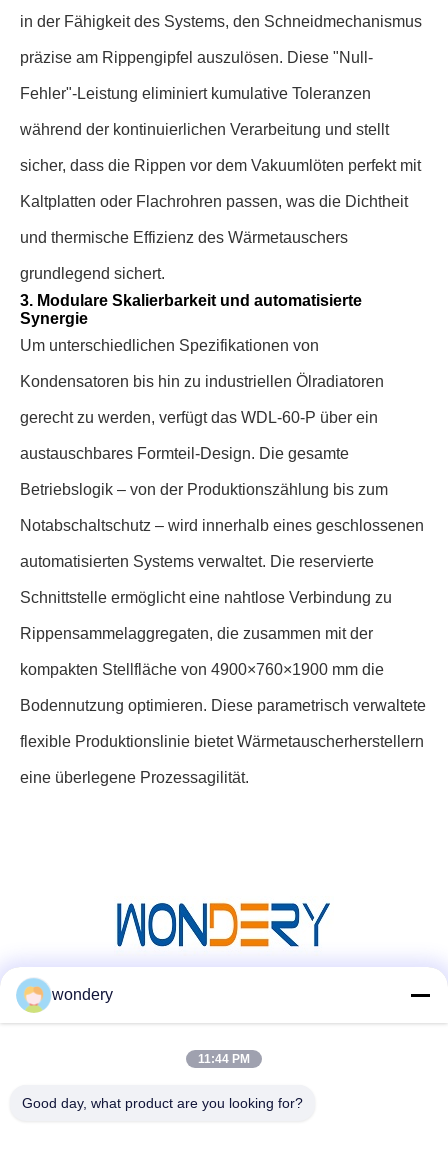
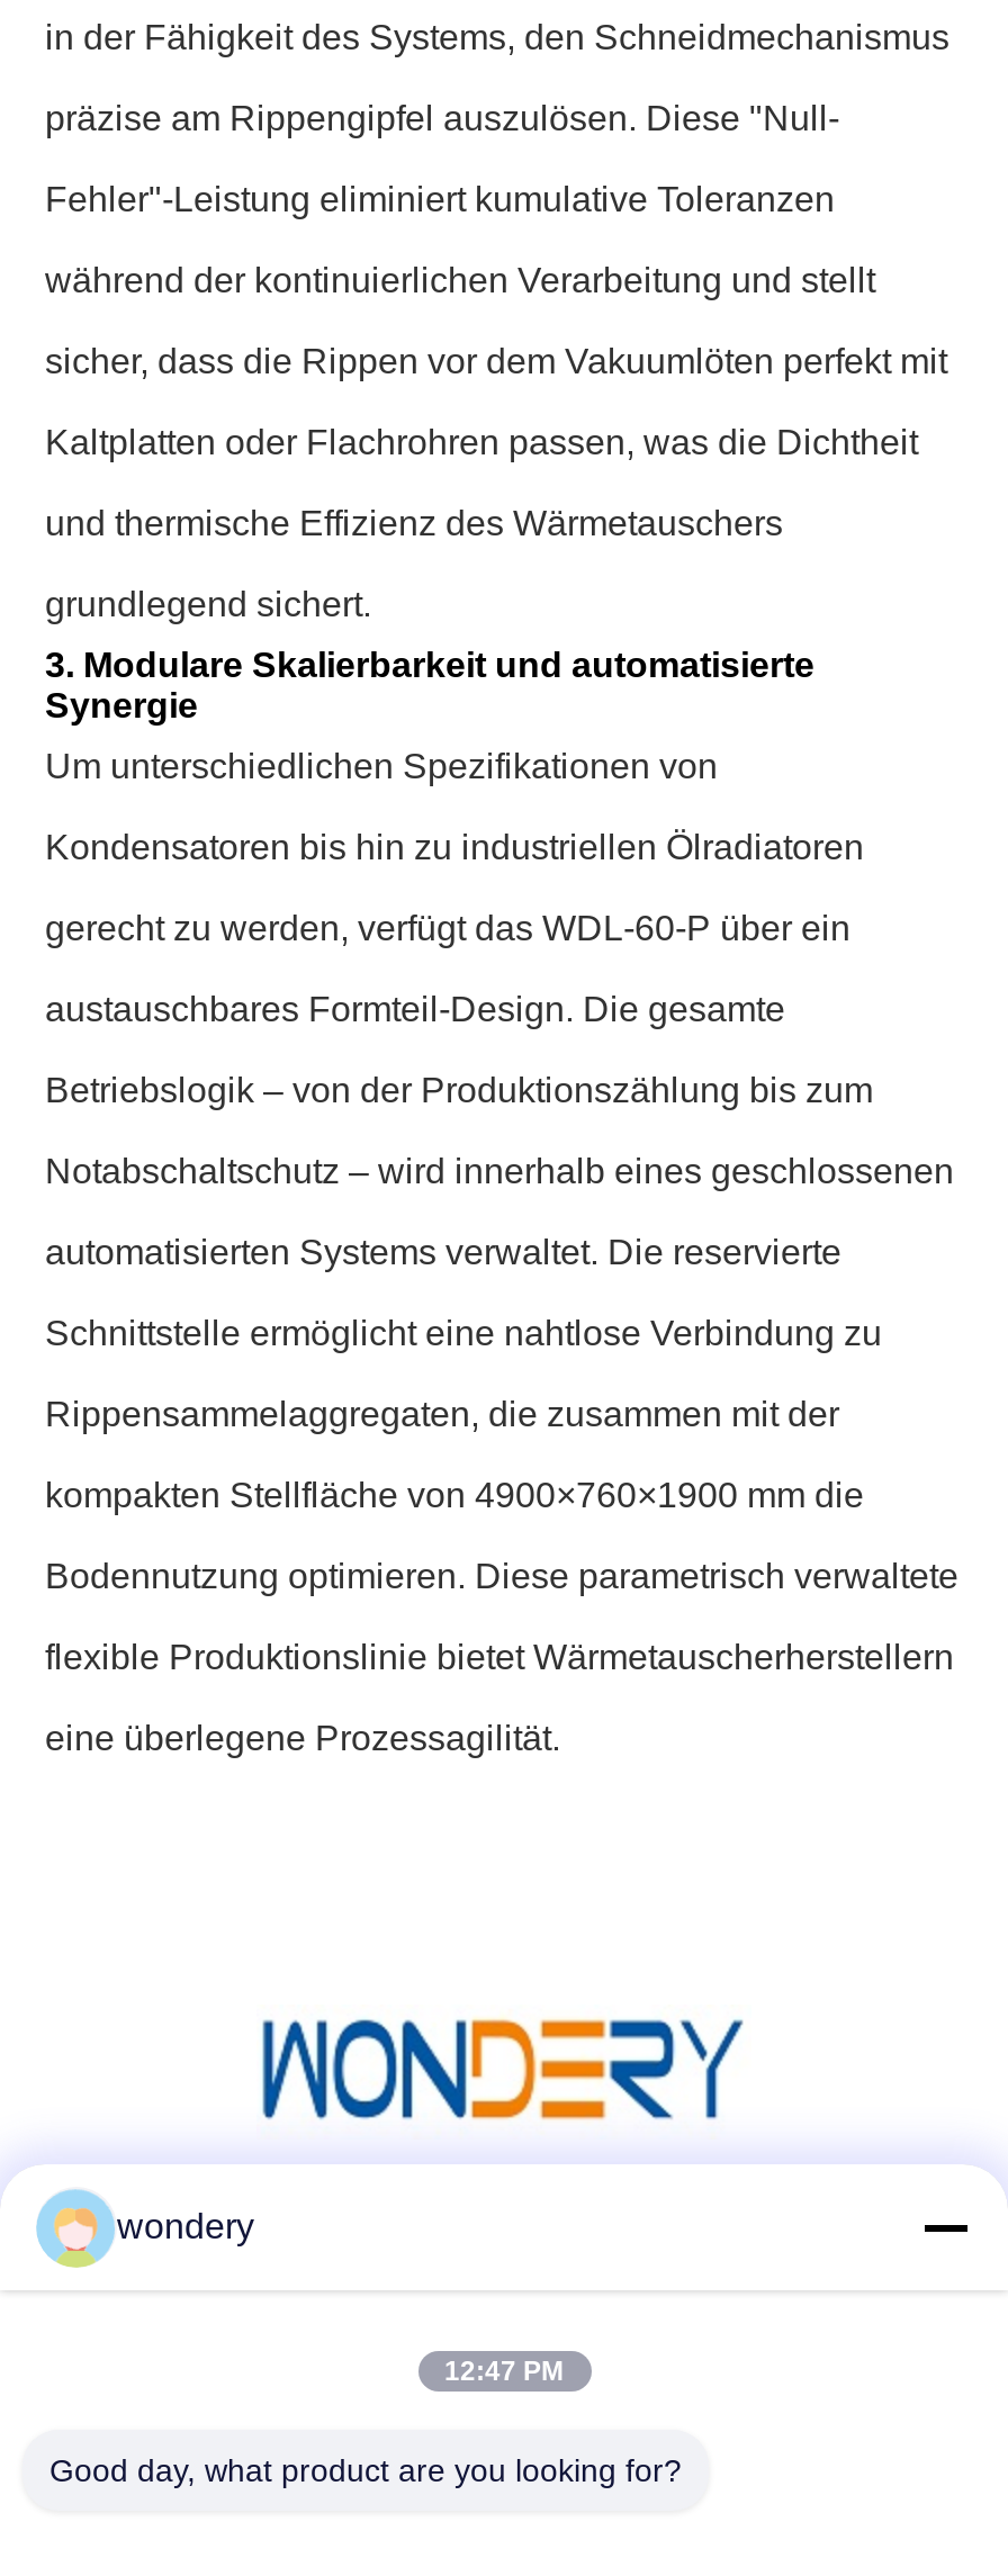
[198,1052,250,1066] 11:44 PM -> [444,2356,564,2387] 12:47 PM

